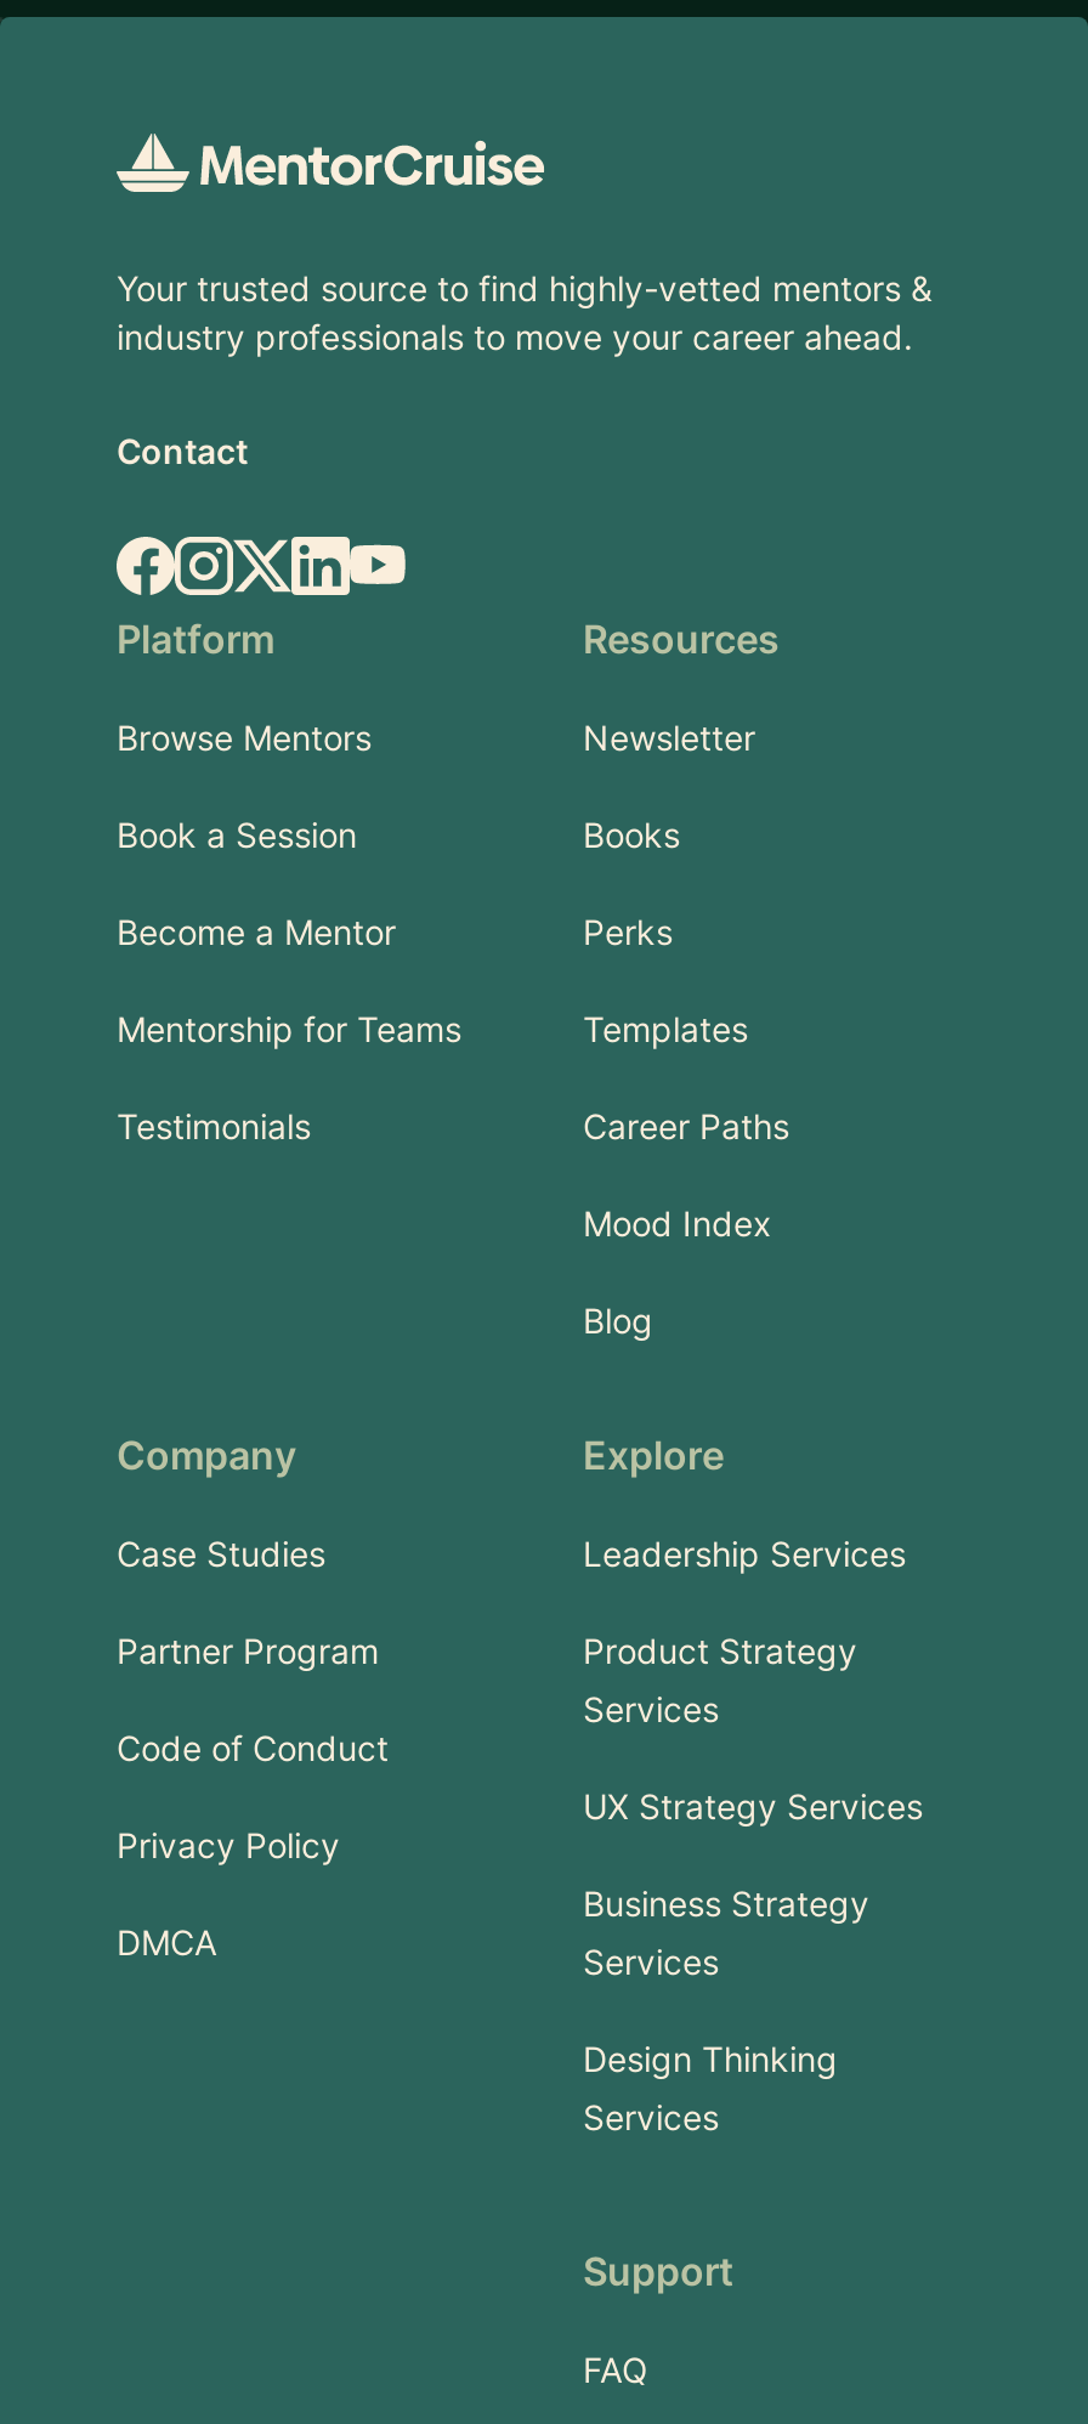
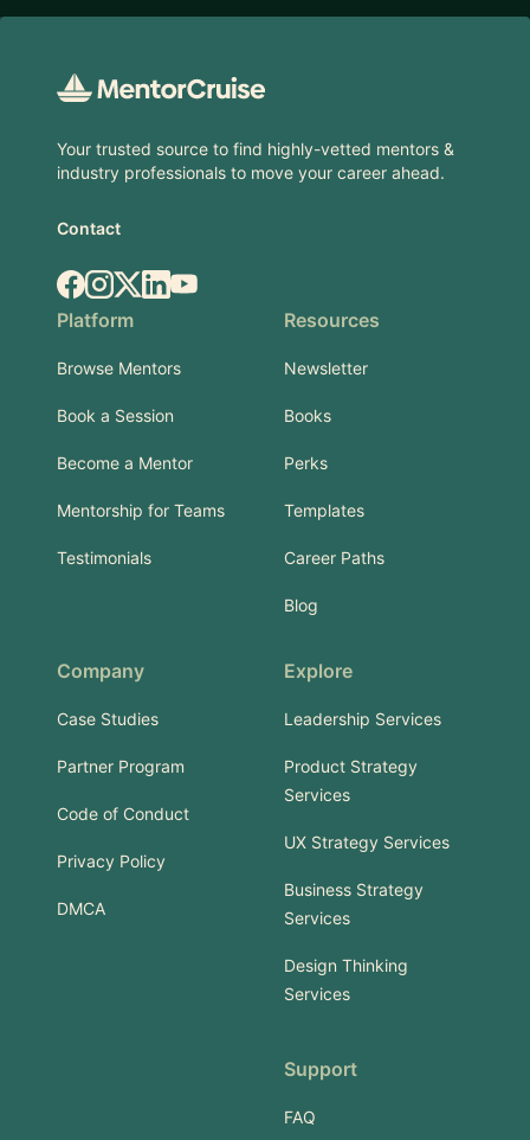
[583,1202,772,1244] Mood Index -> none

